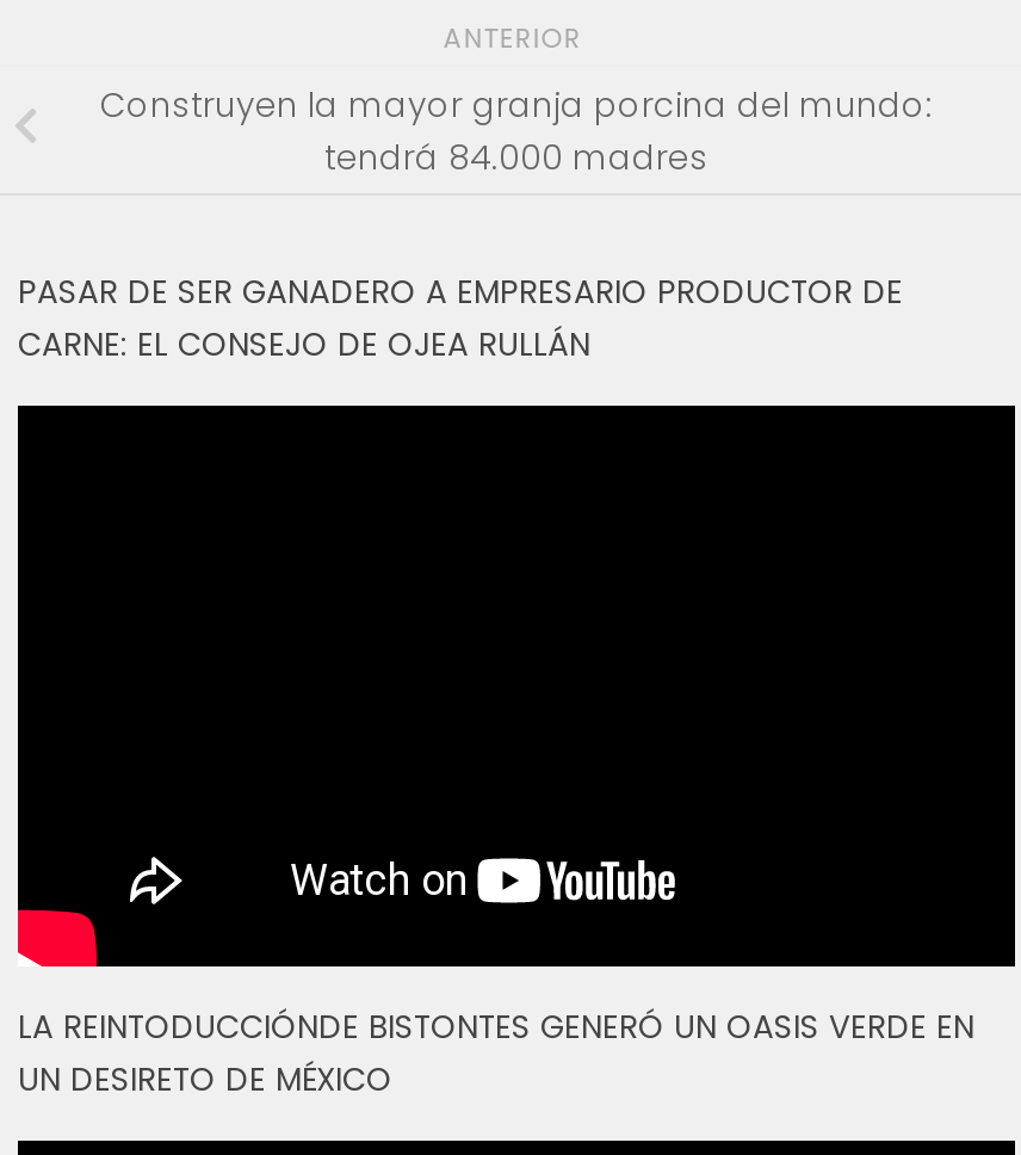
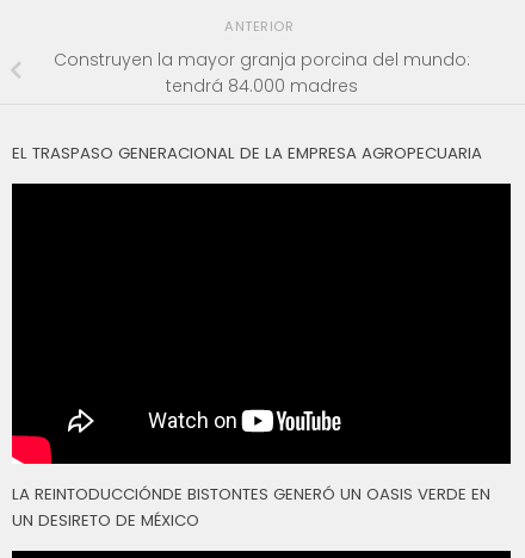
[18,270,903,368] PASAR DE SER GANADERO A EMPRESARIO PRODUCTOR DE | CARNE: EL CONSEJO DE OJEA RULLÁN -> [12,142,482,165] EL TRASPASO GENERACIONAL DE LA EMPRESA AGROPECUARIA

